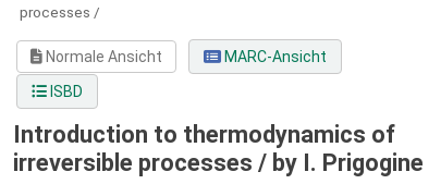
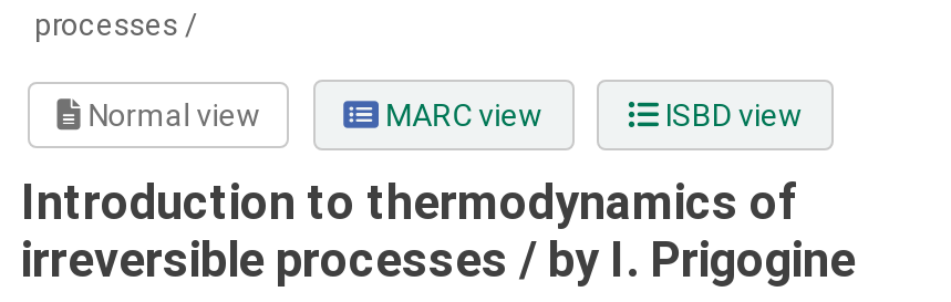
[43,48,326,100] Normale Ansicht | MARC-Ansicht | ISBD -> [81,98,803,133] Normal view | MARC view | ISBD view

